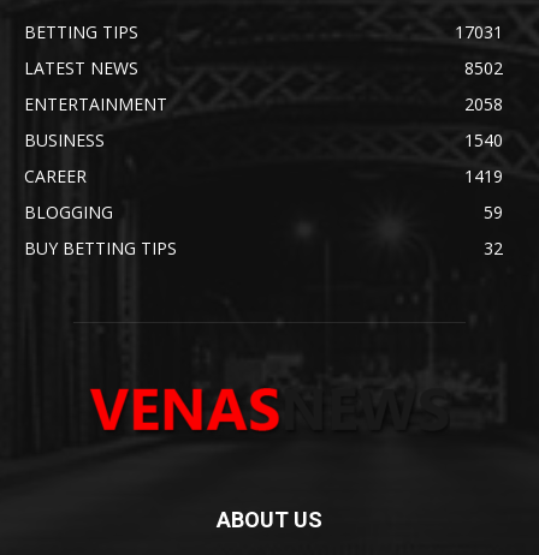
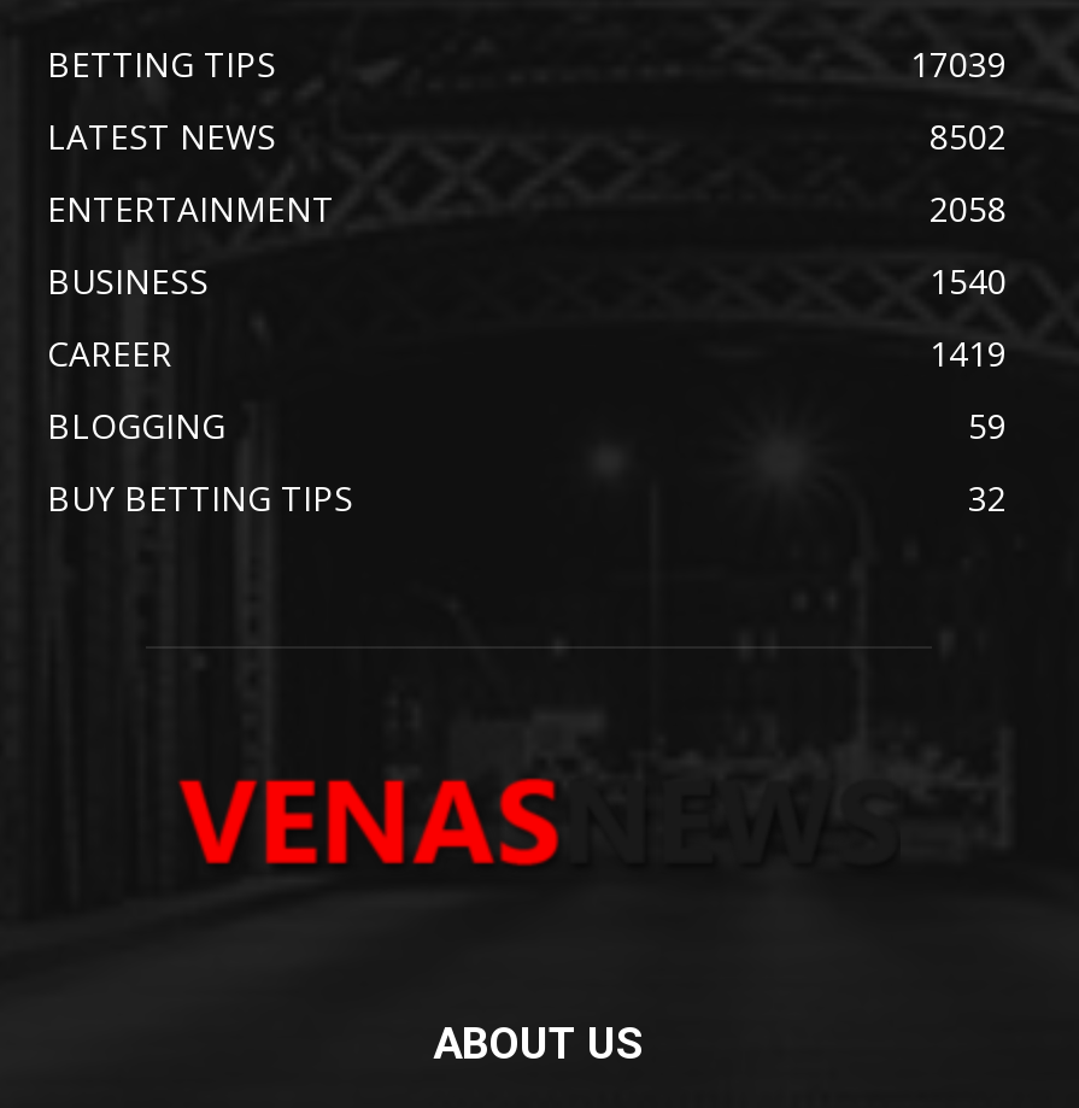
[455,21,503,43] 17031 -> [910,41,1007,87] 17039

